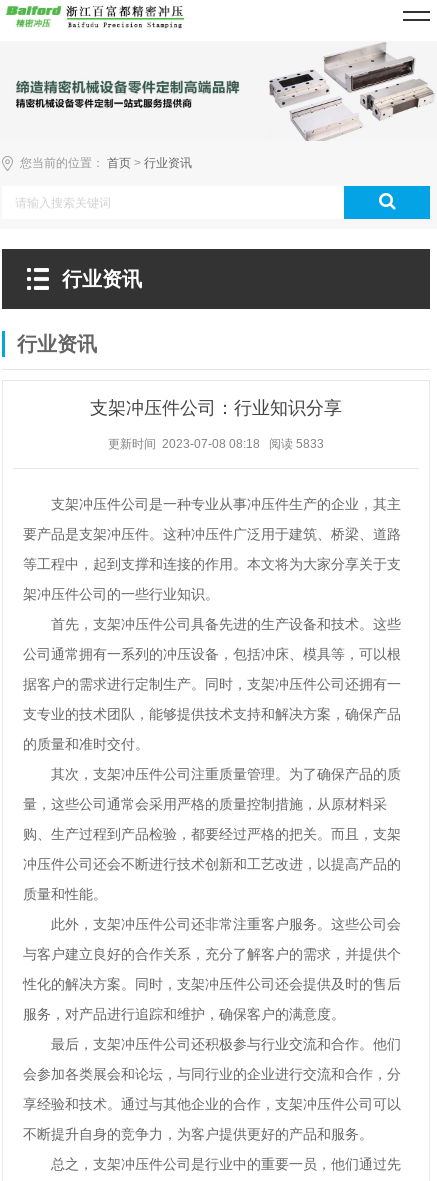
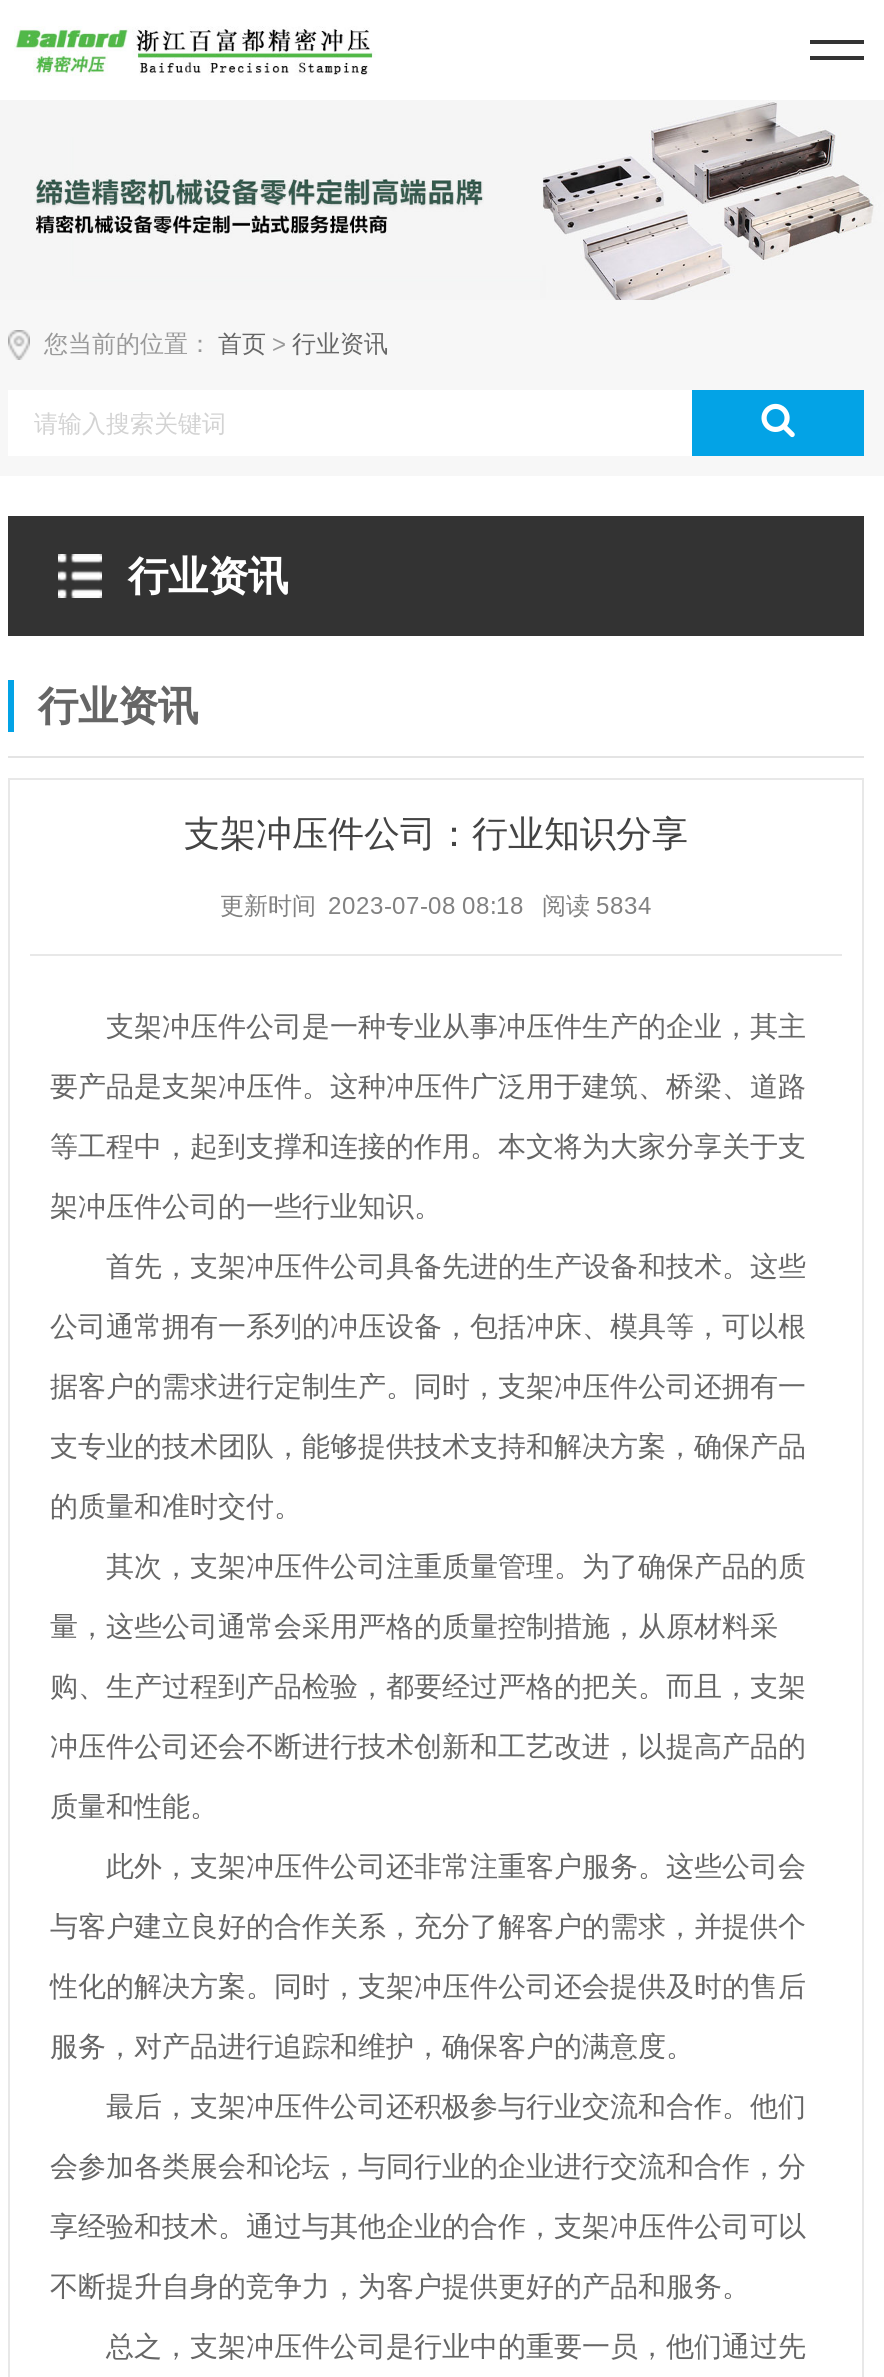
[108,437,324,451] 更新时间 2023-07-08 08:18 阅读5833 -> [220,892,652,920] 更新时间 2023-07-08 08:18 阅读5834

